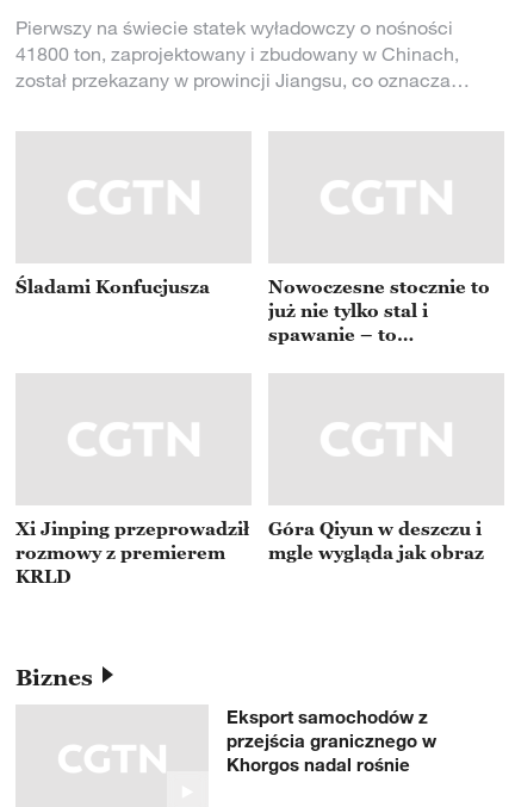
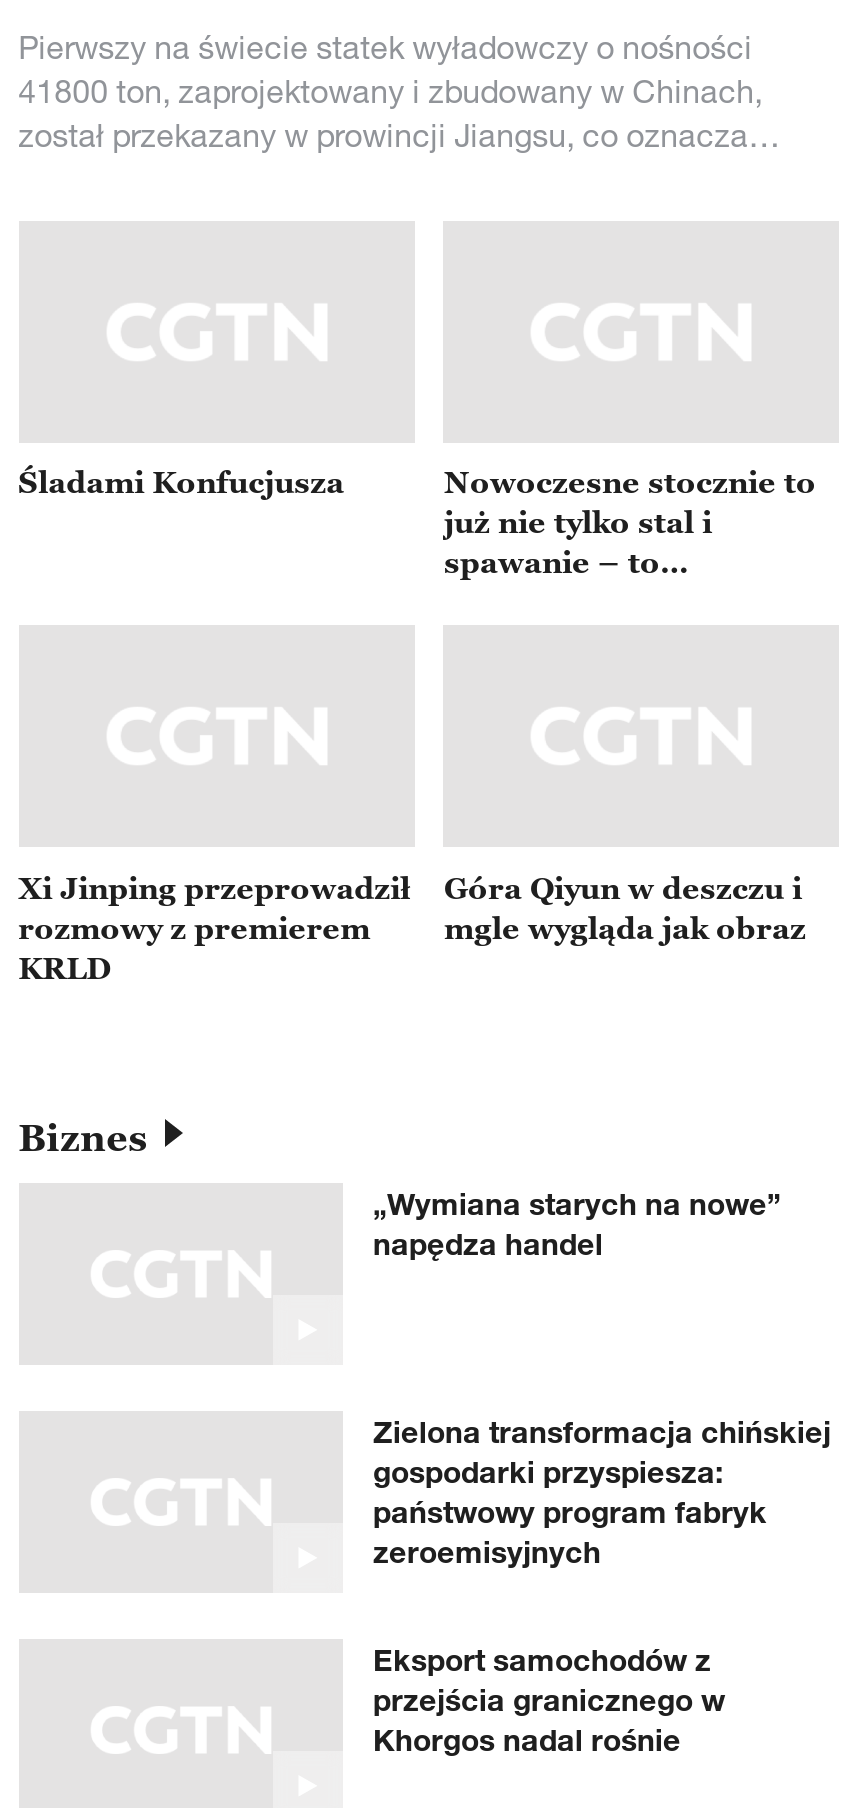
none -> [373,1187,781,1263] „Wymiana starych na nowe” | napędza handel
none -> [373,1415,831,1571] Zielona transformacja chińskiej | gospodarki przyspiesza: | państwowy program fabryk | zeroemisyjnych

